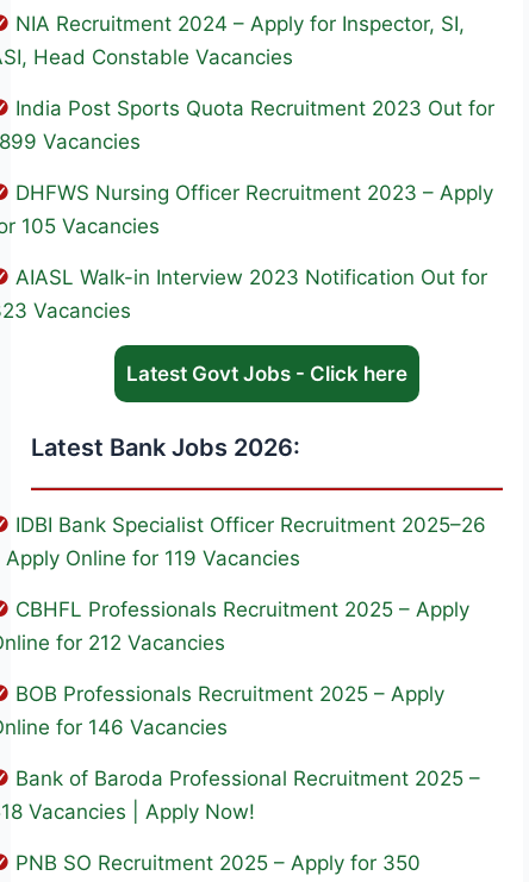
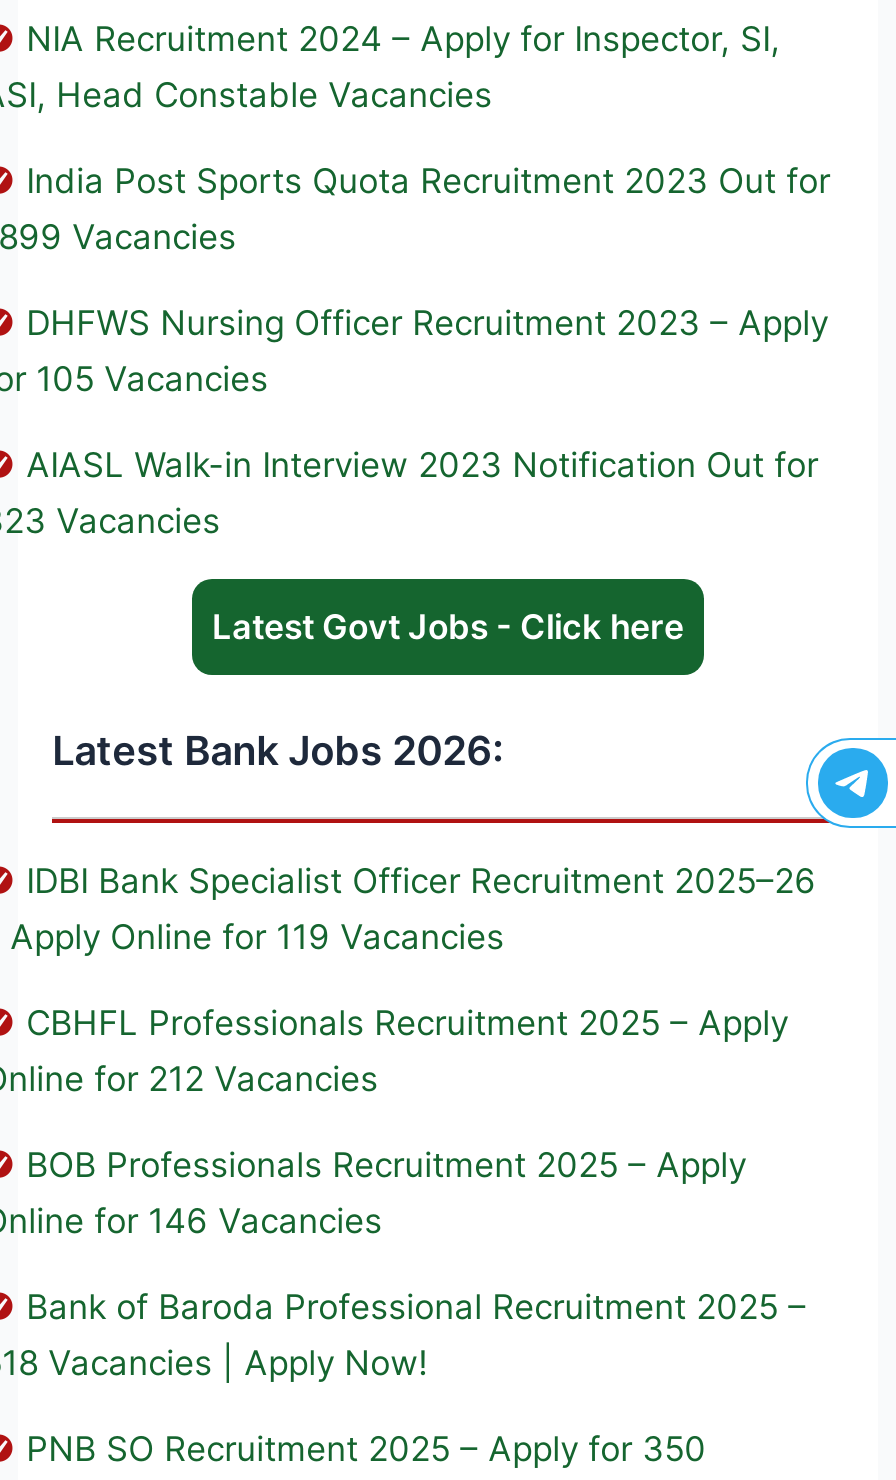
none -> [804,735,890,831] [image]

